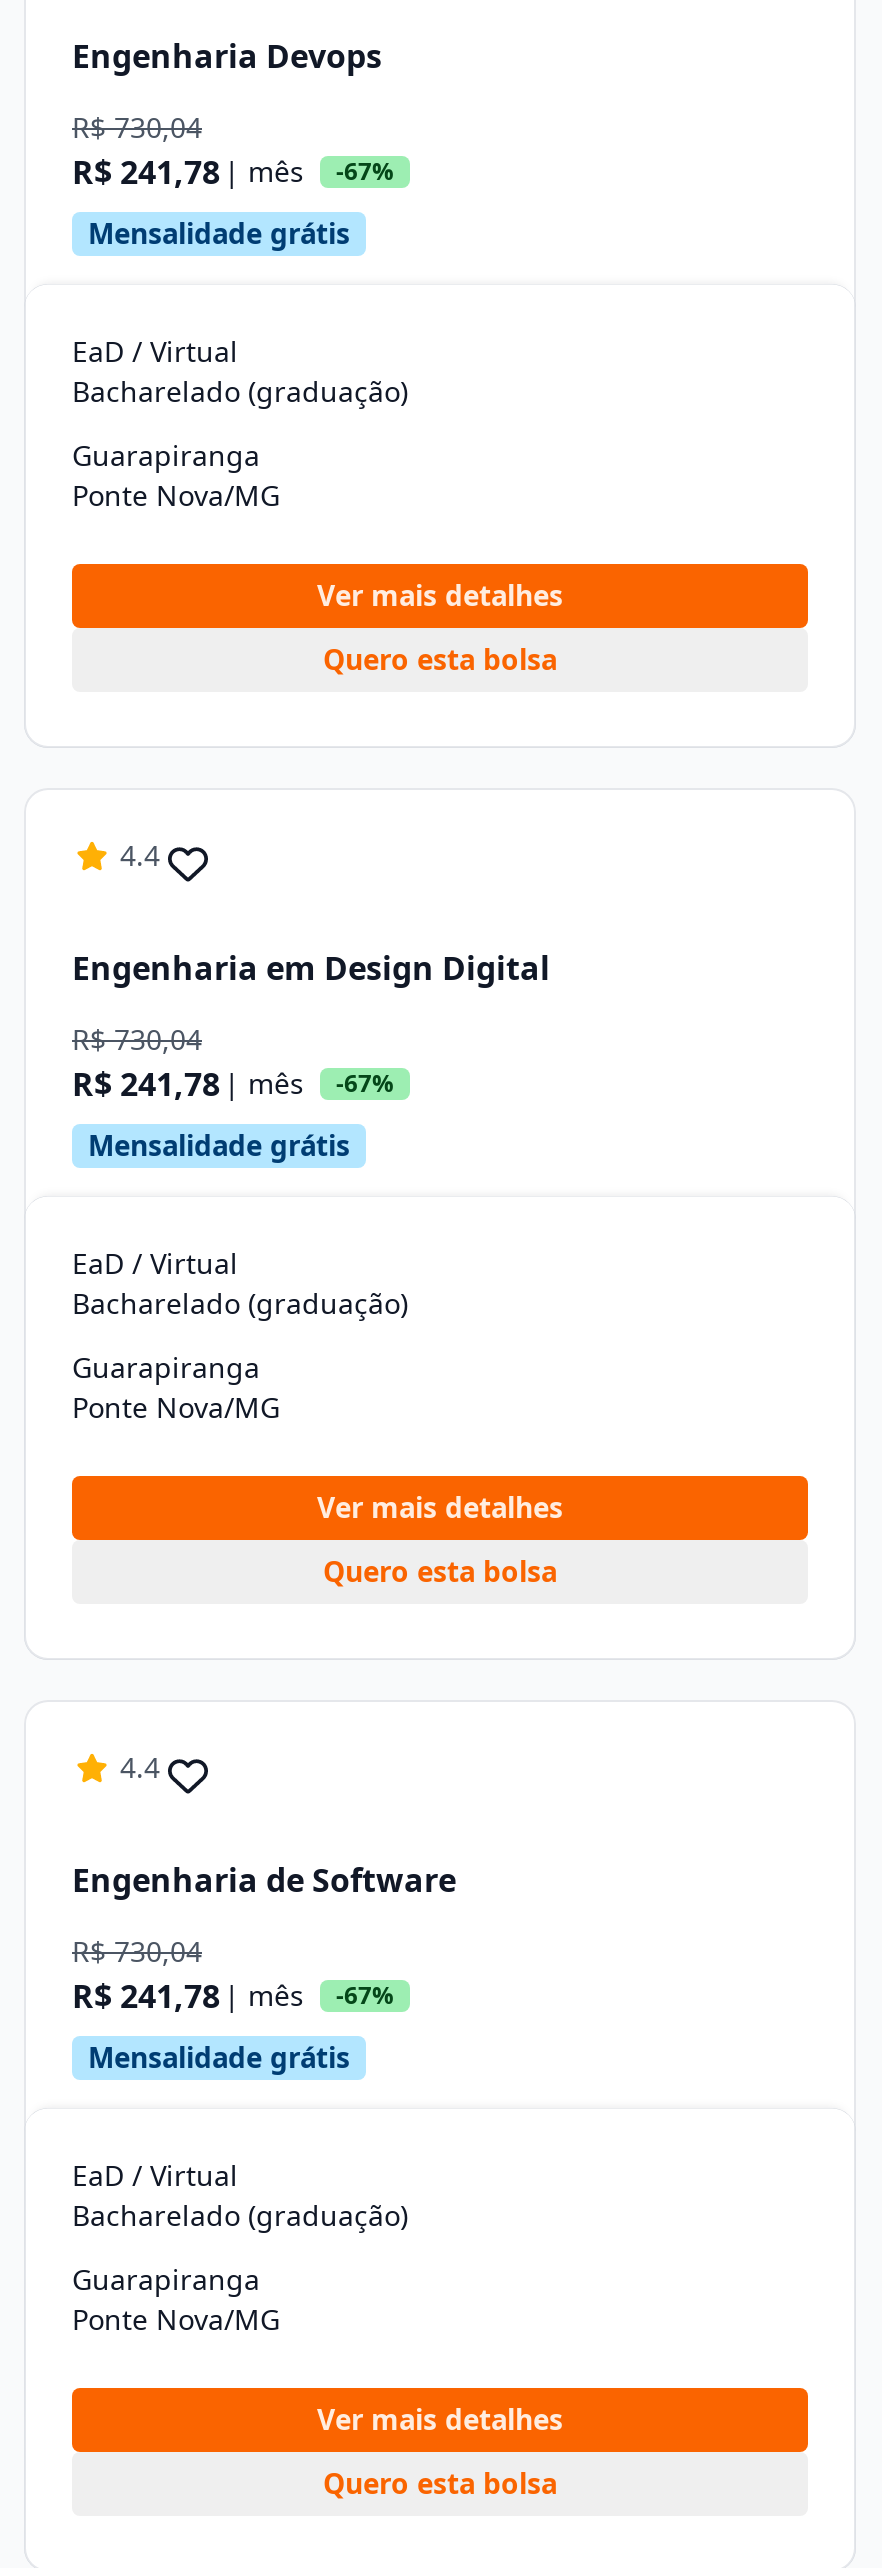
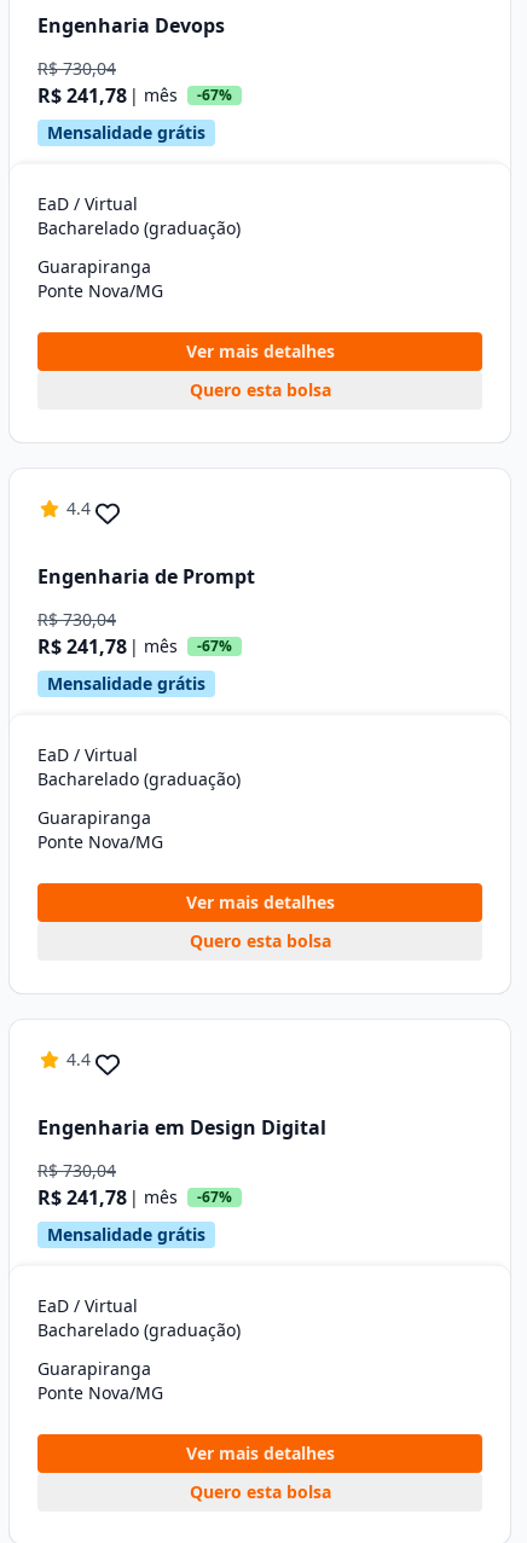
none -> [37,562,255,589] Engenharia de Prompt
moved [72,945,550,989] -> [37,1113,326,1140]: Engenharia em Design Digital
[72,1857,456,1901] Engenharia de Software -> none

